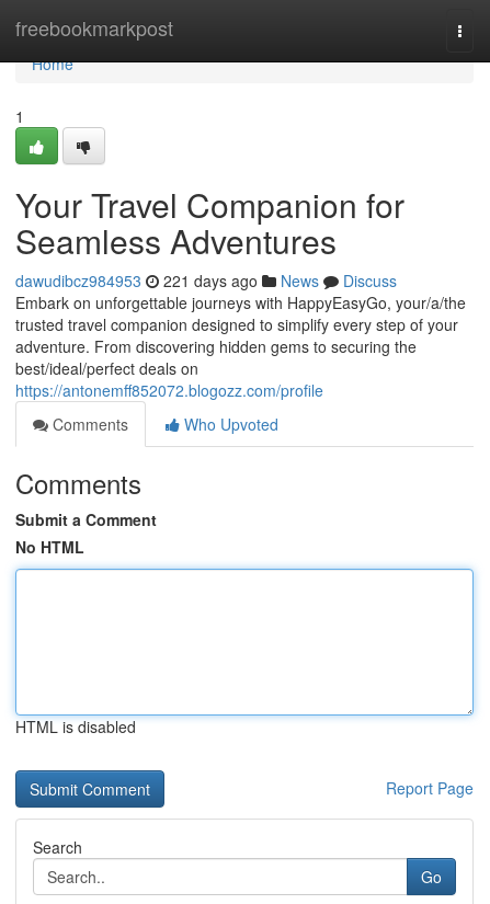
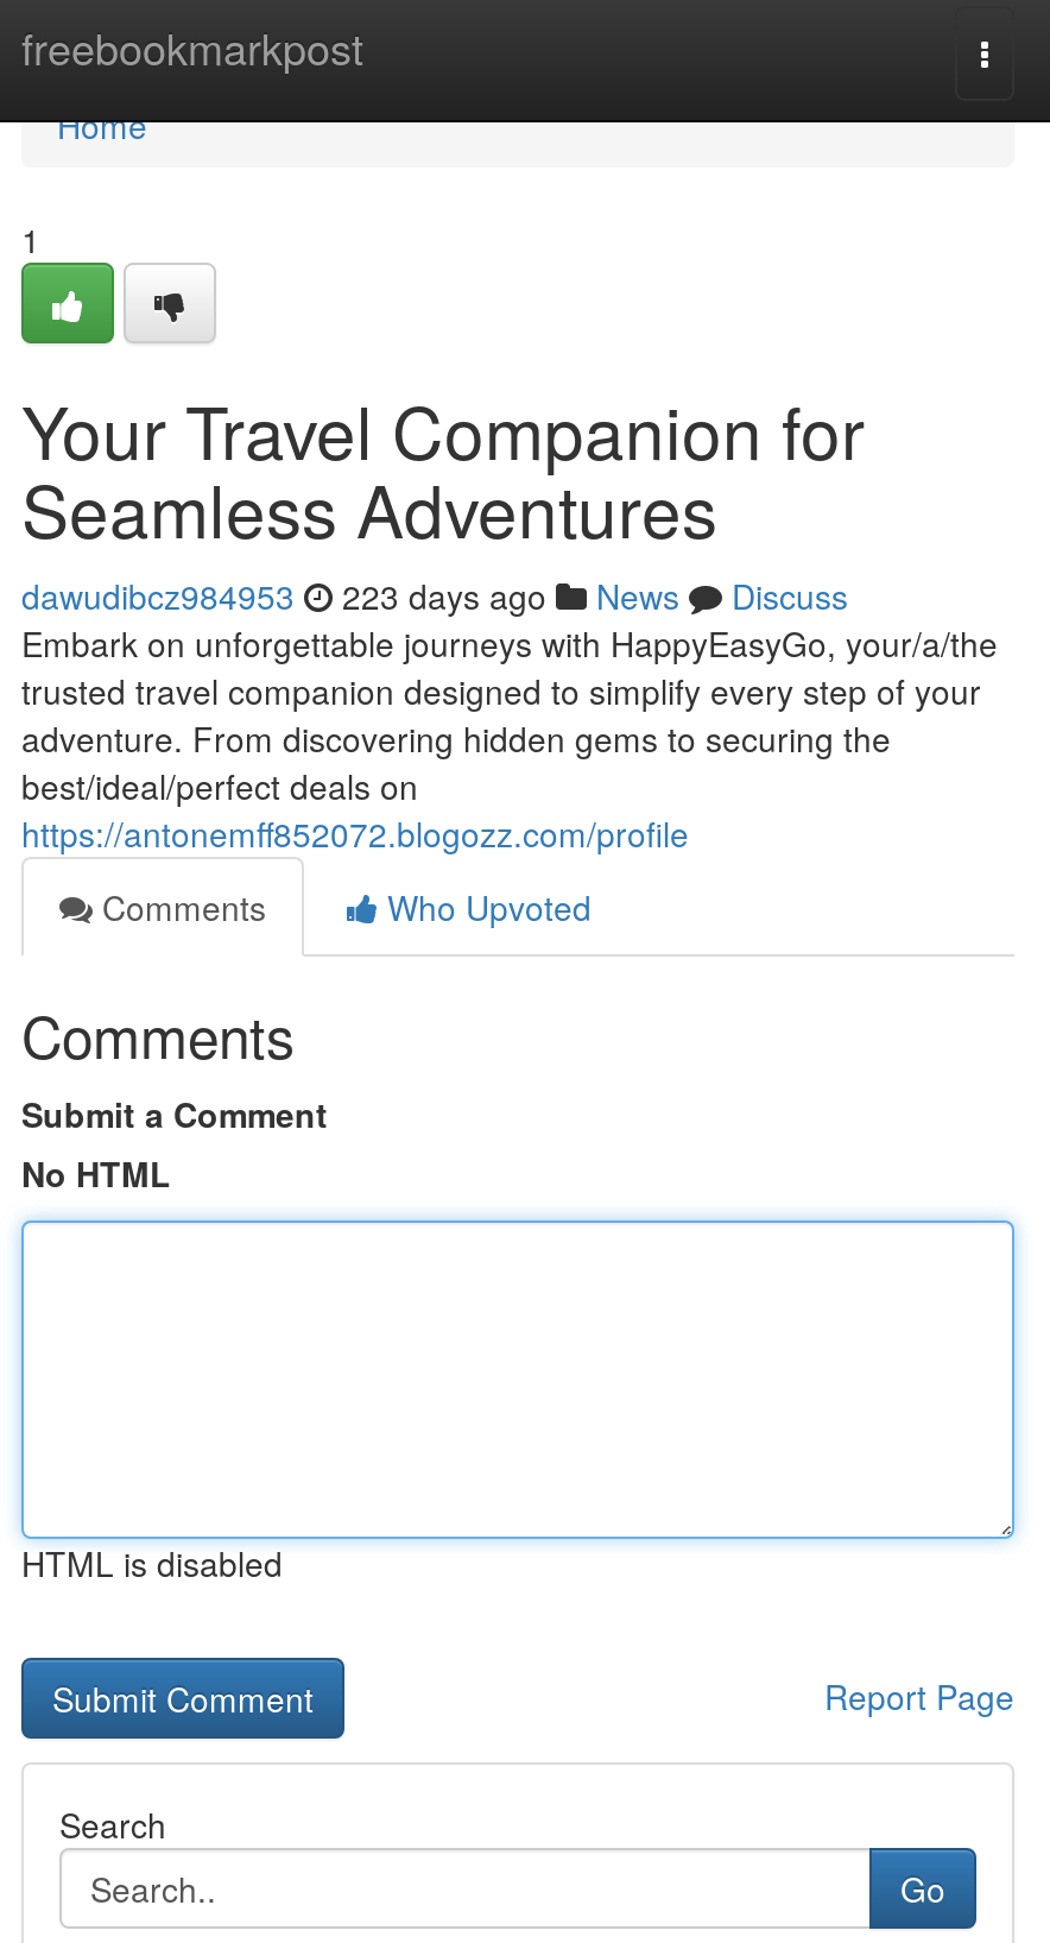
[15,270,397,291] dawudibcz984953 221 days ago News Discuss -> [21,572,848,619] dawudibcz984953 223 days ago News Discuss

